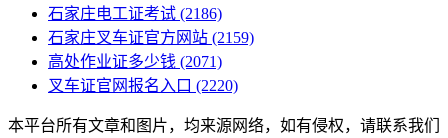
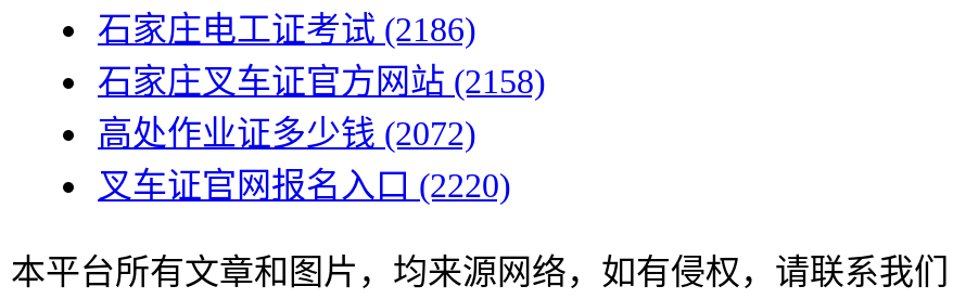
[48,28,254,45] 石家庄叉车证官方网站(2159) -> [98,62,545,99] 石家庄叉车证官方网站(2158)
[48,52,222,69] 高处作业证多少钱(2071) -> [98,114,475,151] 高处作业证多少钱(2072)

